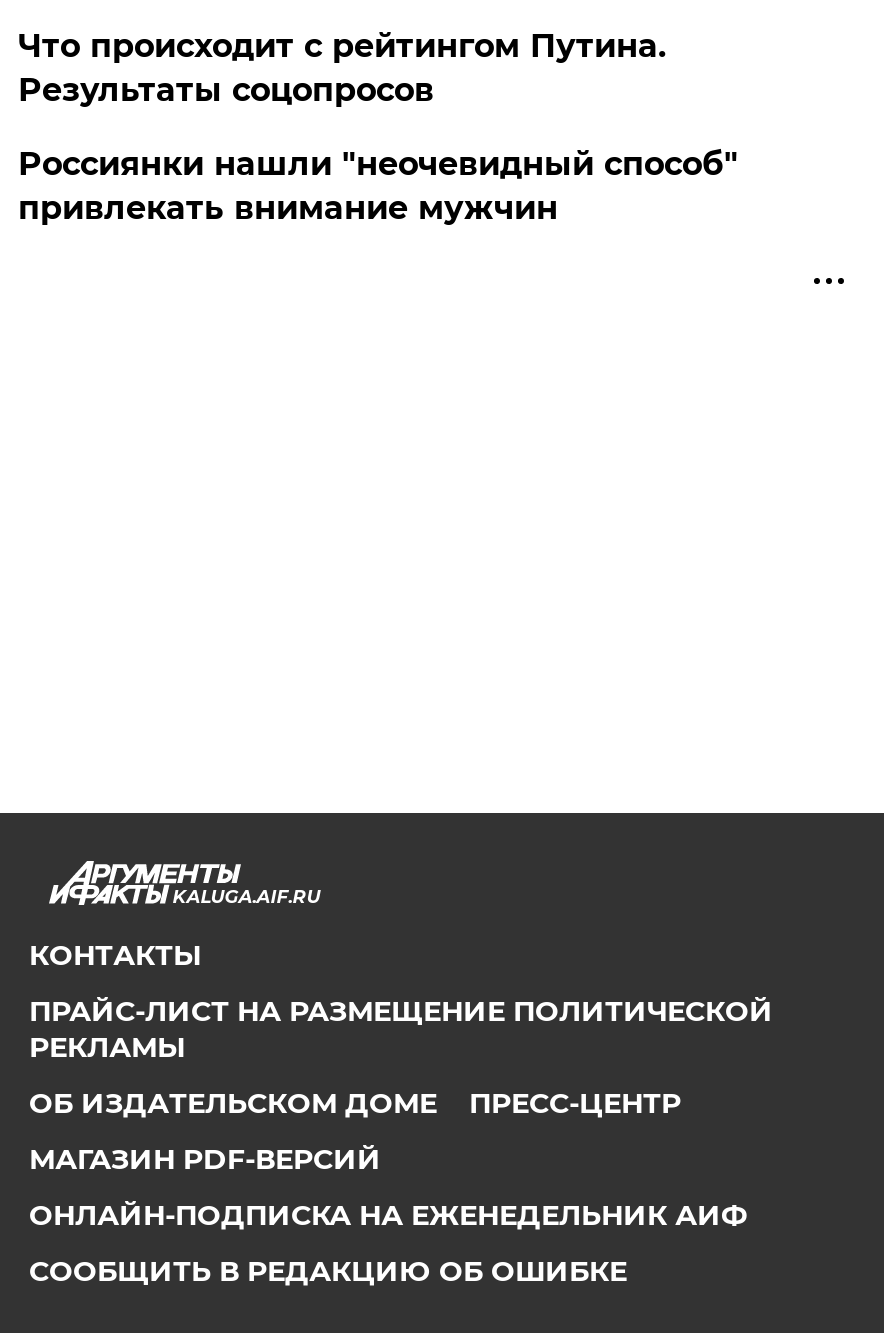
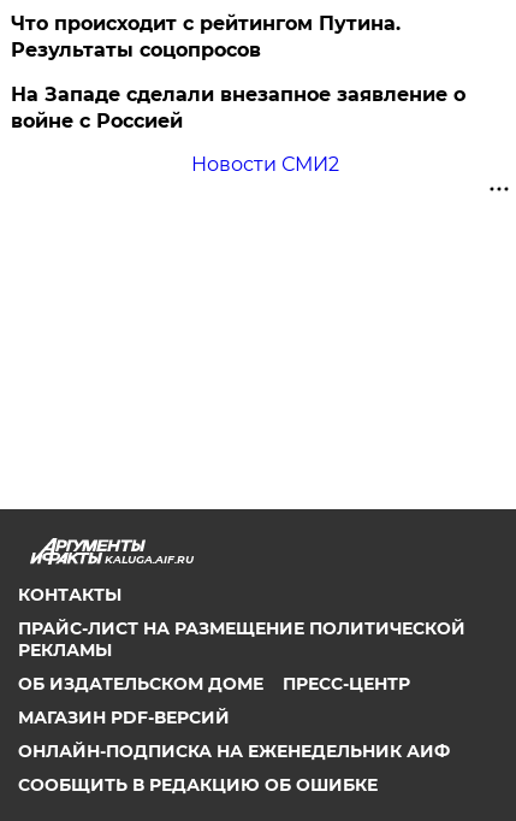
[18,145,738,227] Россиянки нашли "неочевидный способ" | привлекать внимание мужчин -> [11,83,466,176] На Западе сделали внезапное заявление о | войне с Россией | Новости СМИ2

